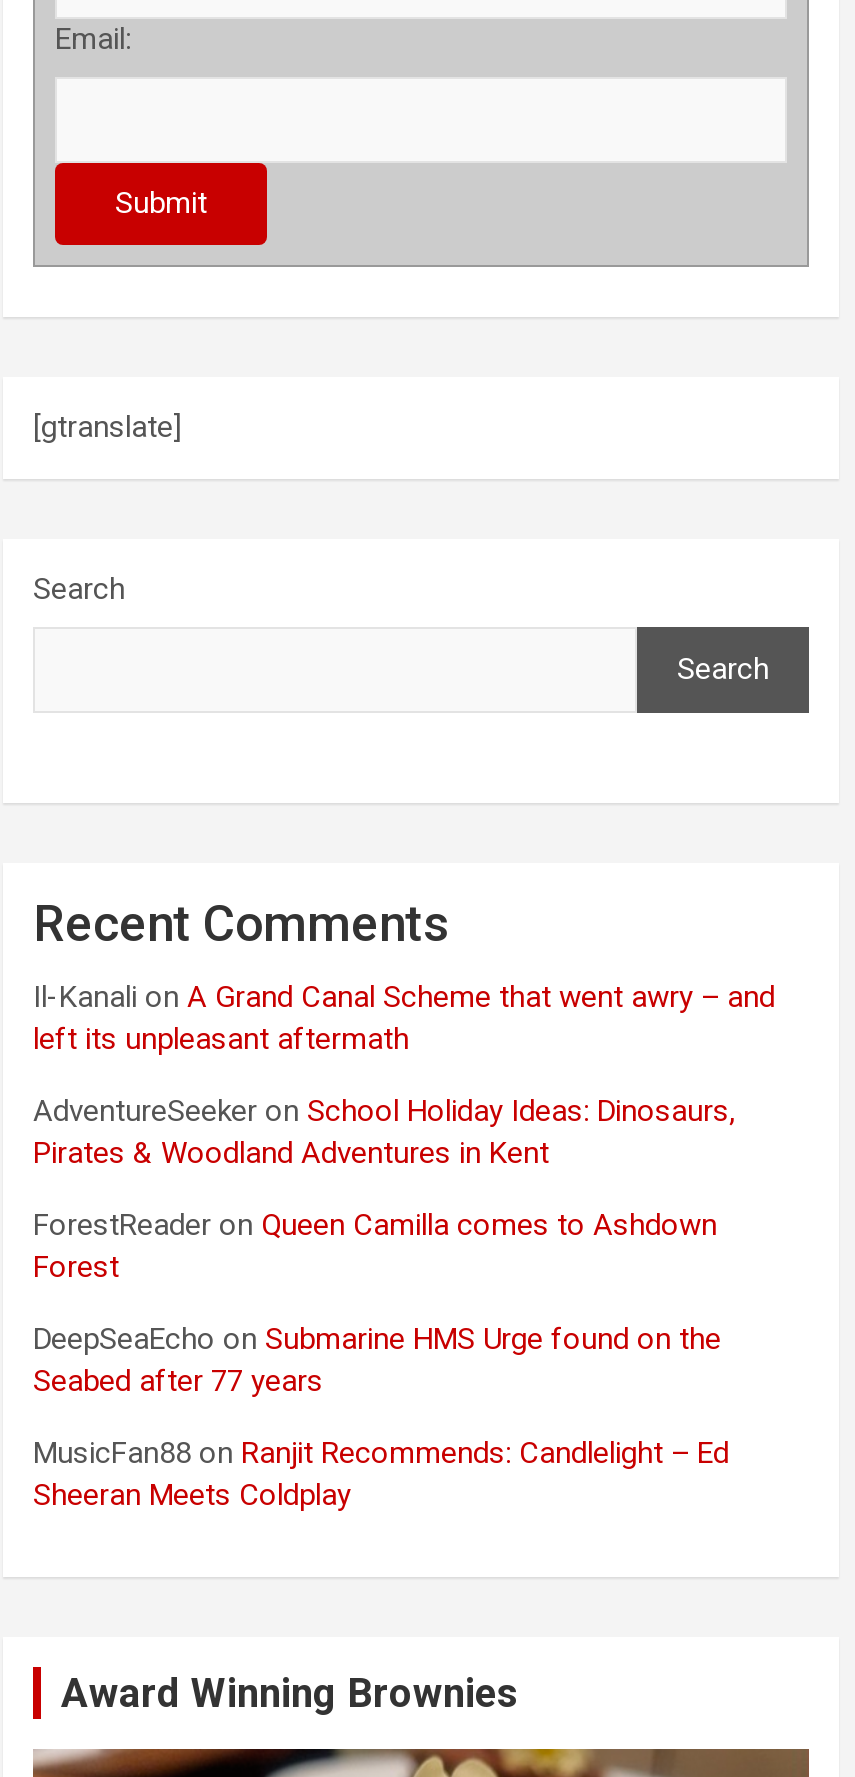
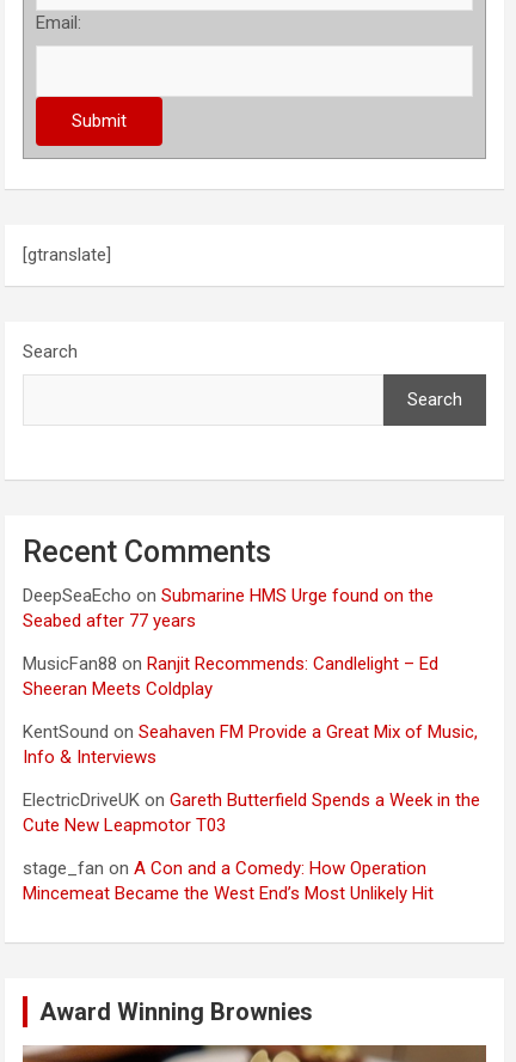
[33,980,775,1286] Il-Kanali on A Grand Canal Scheme that went awry – and | left its unpleasant aftermath | AdventureSeeker on School Holiday Ideas: Dinosaurs, | Pirates & Woodland Adventures in Kent | ForestReader on Queen Camilla comes to Ashdown | Forest -> none
moved [33,1322,729,1514] -> [23,585,438,700]: DeepSeaEcho on Submarine HMS Urge found on the | Seabed after 77 years | MusicFan88 on Ranjit Recommends: Candlelight – Ed | Sheeran Meets Coldplay
none -> [23,722,480,905] KentSound on Seahaven FM Provide a Great Mix of Music, | Info & Interviews | ElectricDriveUK on Gareth Butterfield Spends a Week in the | Cute New Leapmotor T03 | stage_fan on A Con and a Comedy: How Operation | Mincemeat Became the West End’s Most Unlikely Hit

